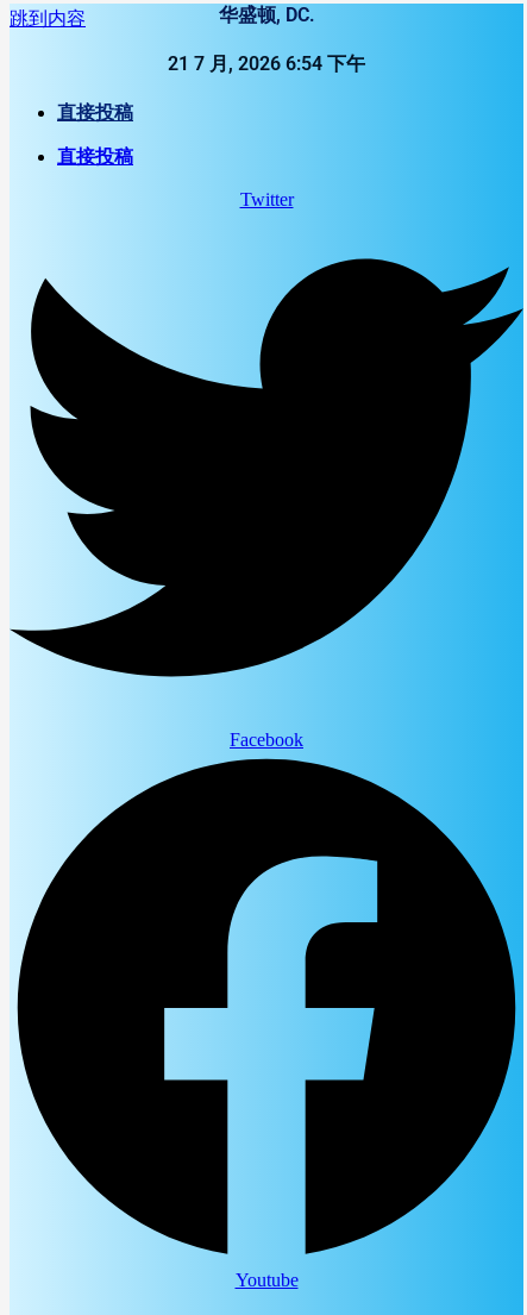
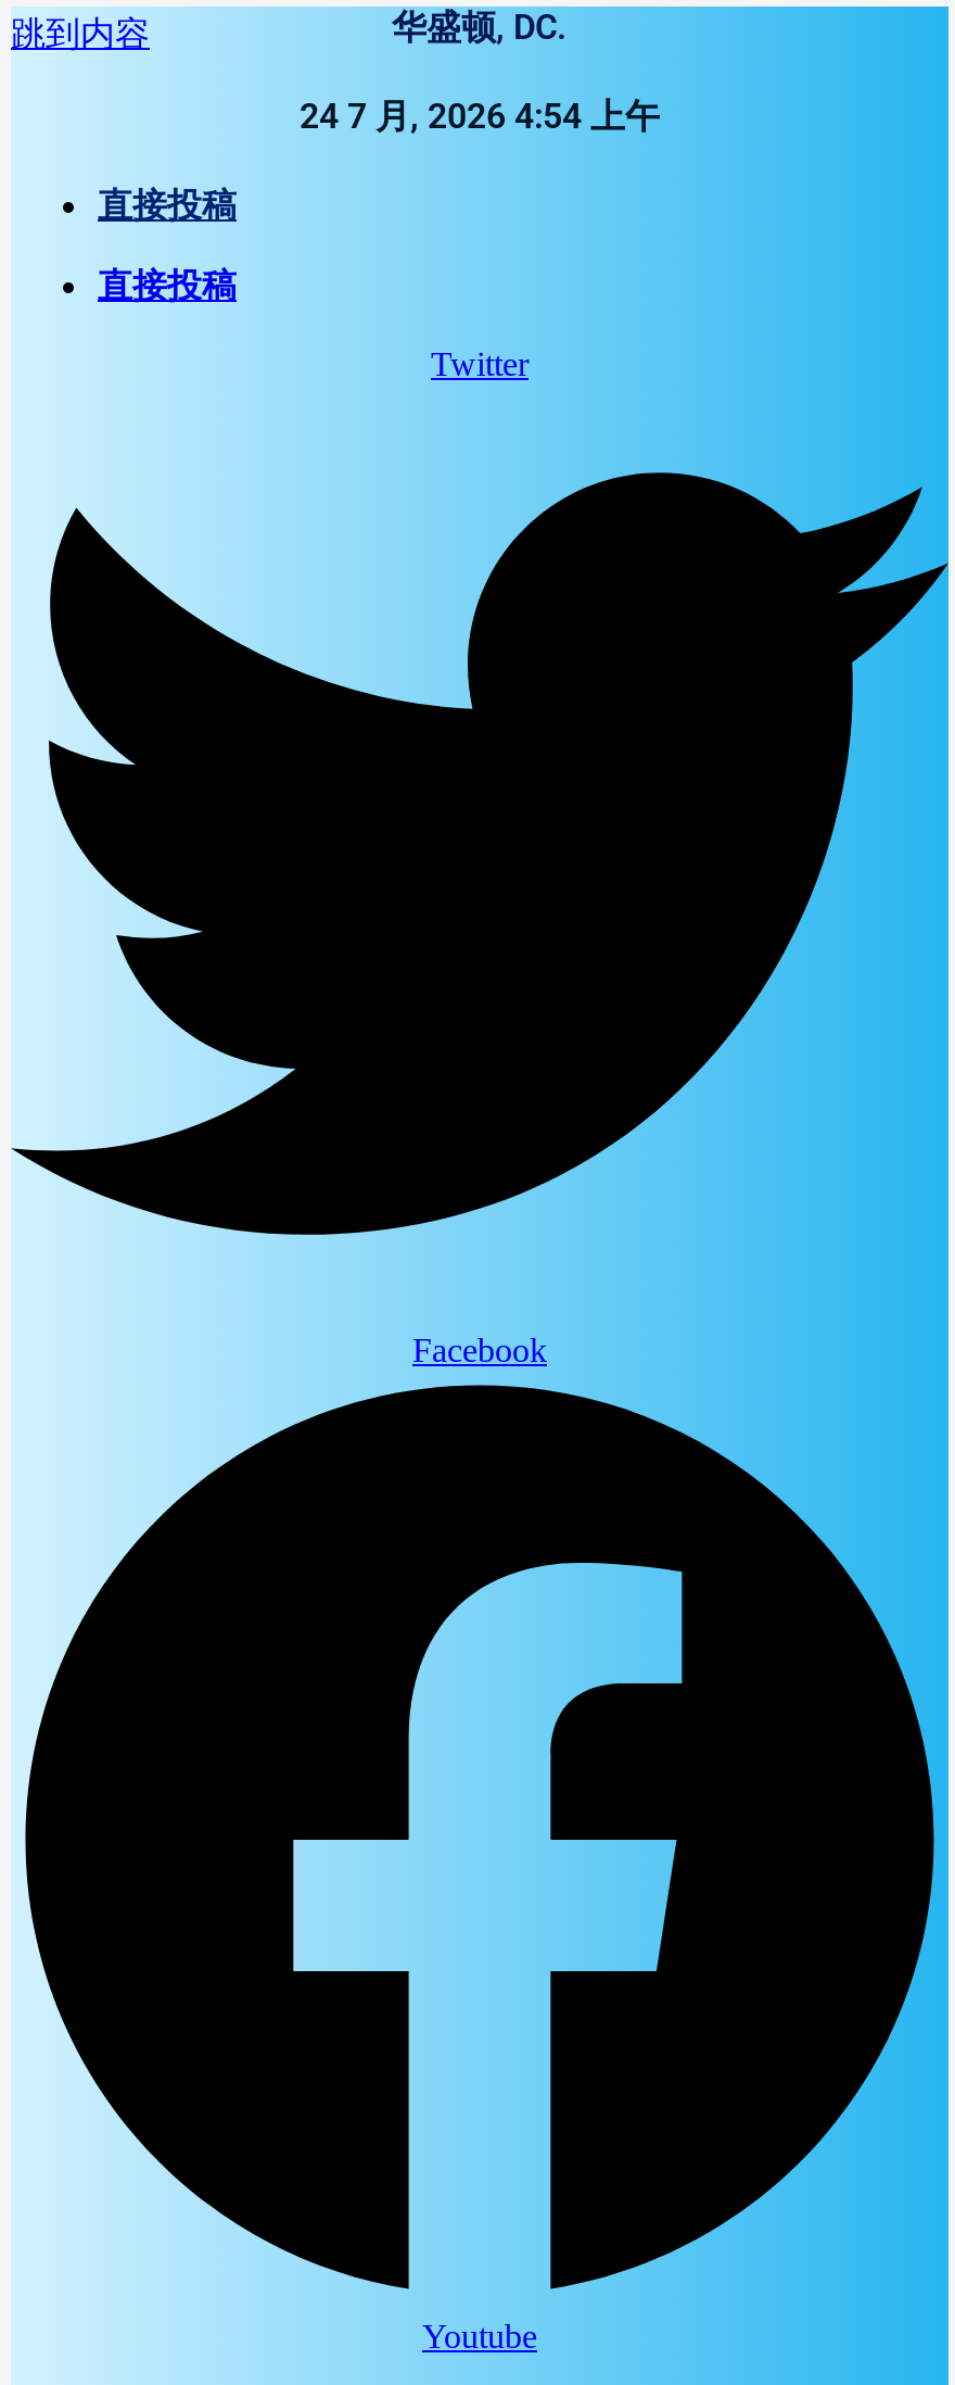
[168,52,365,75] 21 7 月, 2026 6:54 下午 -> [300,96,660,137] 24 7 月, 2026 4:54 上午

